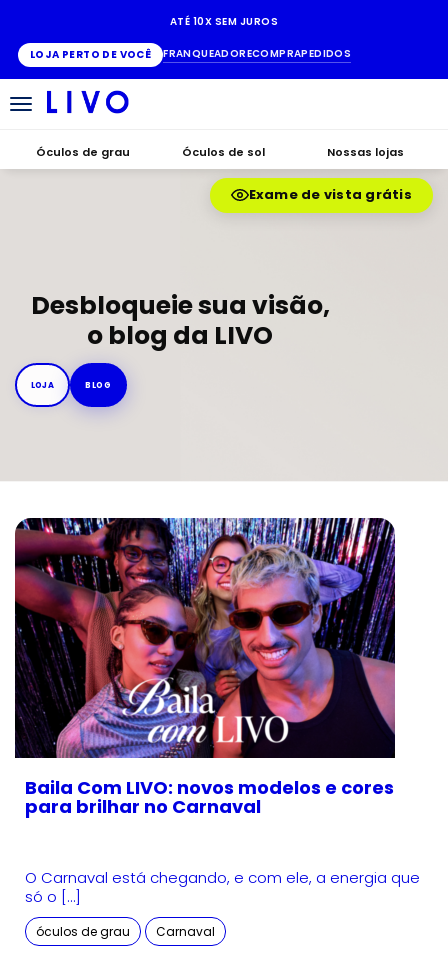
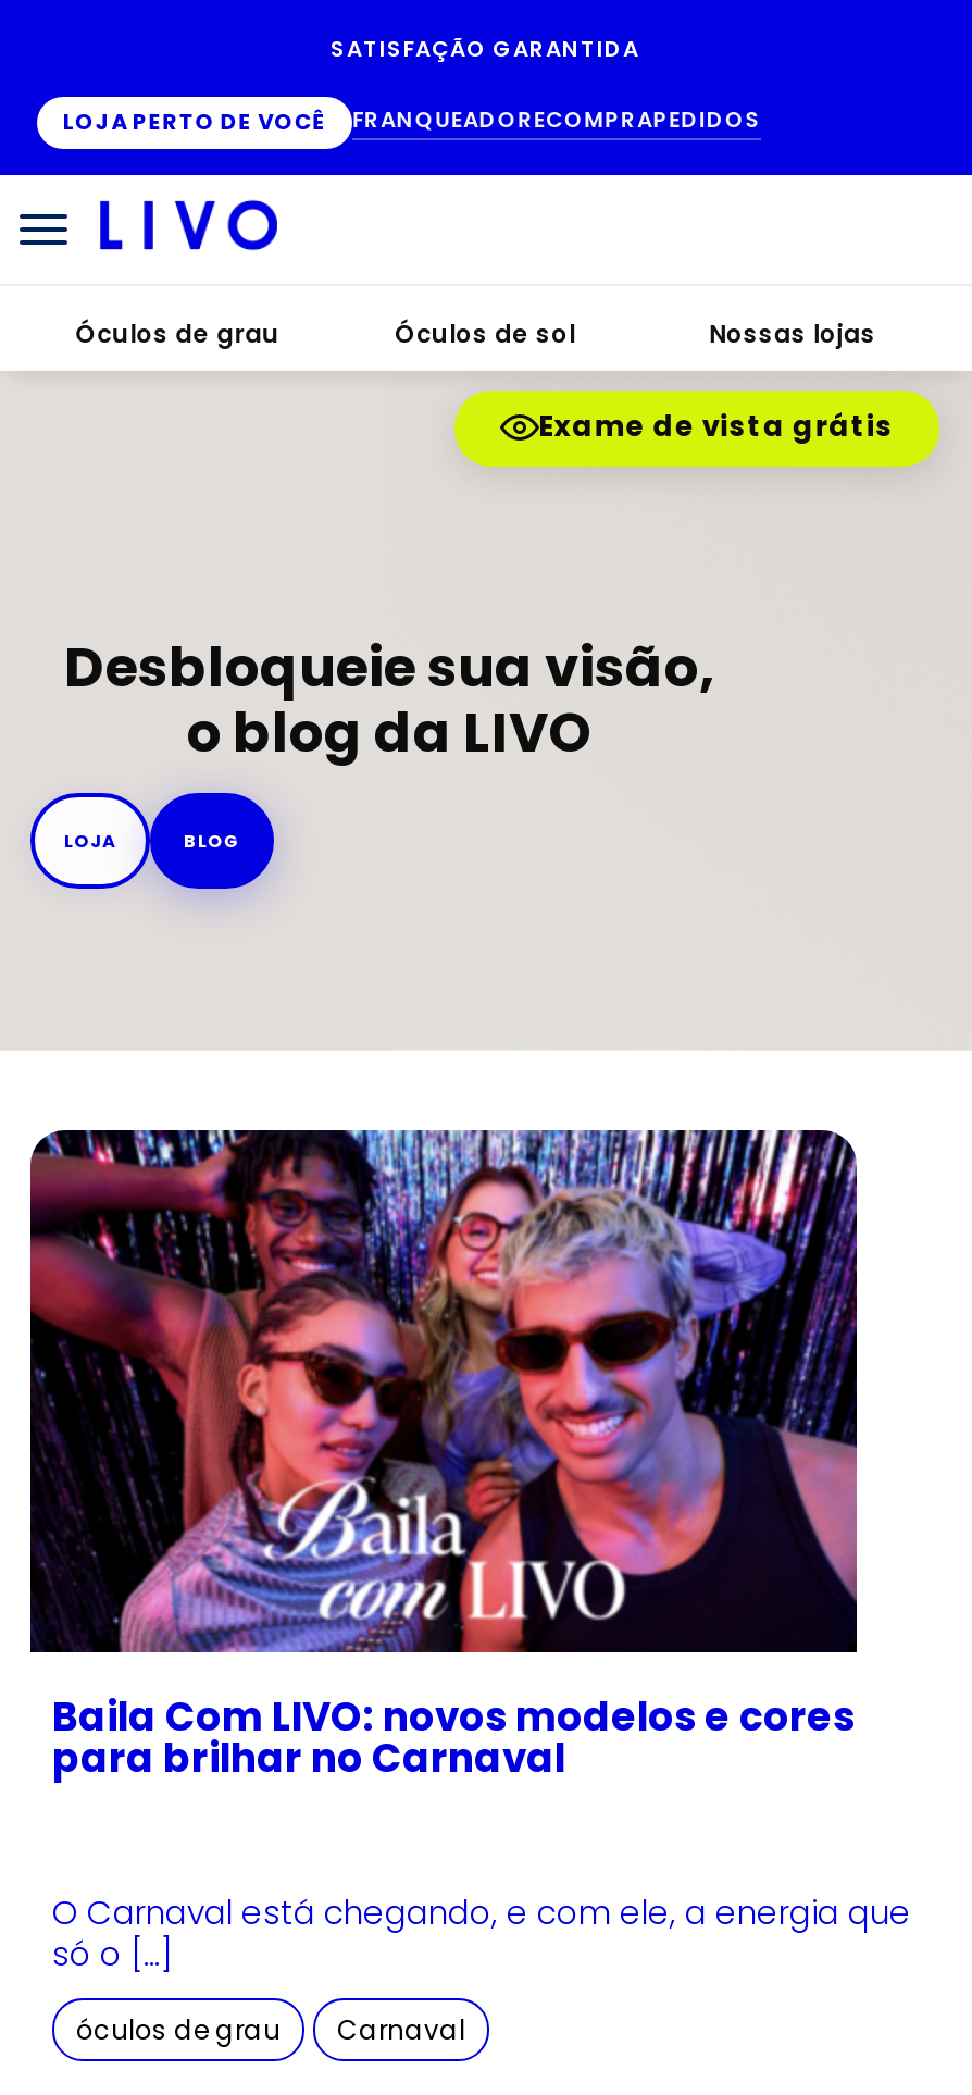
[170,13,278,28] ATÉ 10X SEM JUROS -> [331,32,639,65] SATISFAÇÃO GARANTIDA

